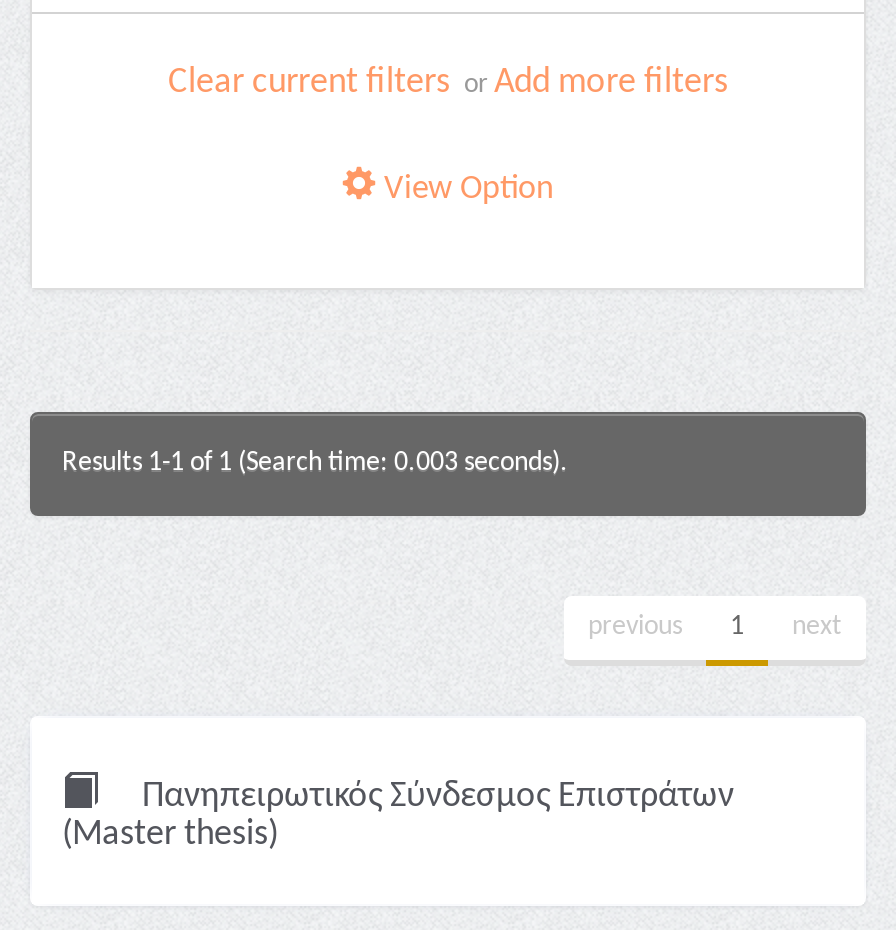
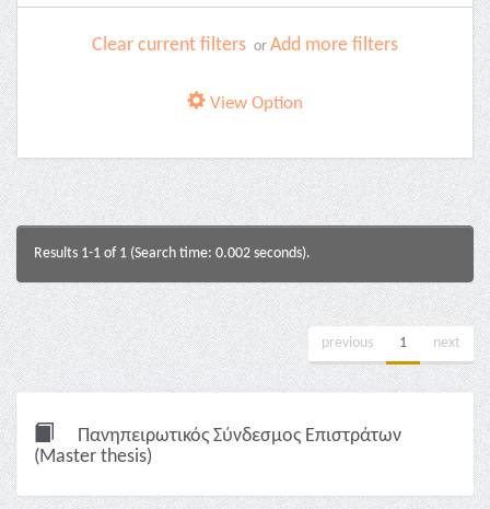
[62,448,568,478] Results 1-1 of 1 (Search time: 0.003 seconds). -> [34,245,311,262] Results 1-1 of 1 (Search time: 0.002 seconds).

